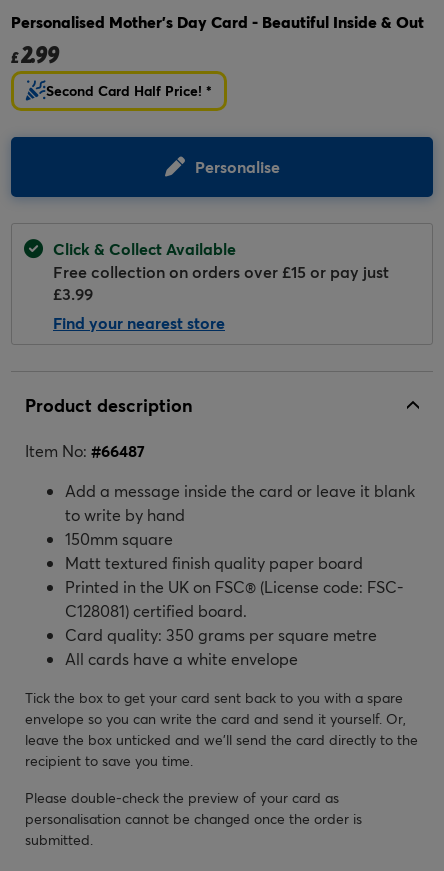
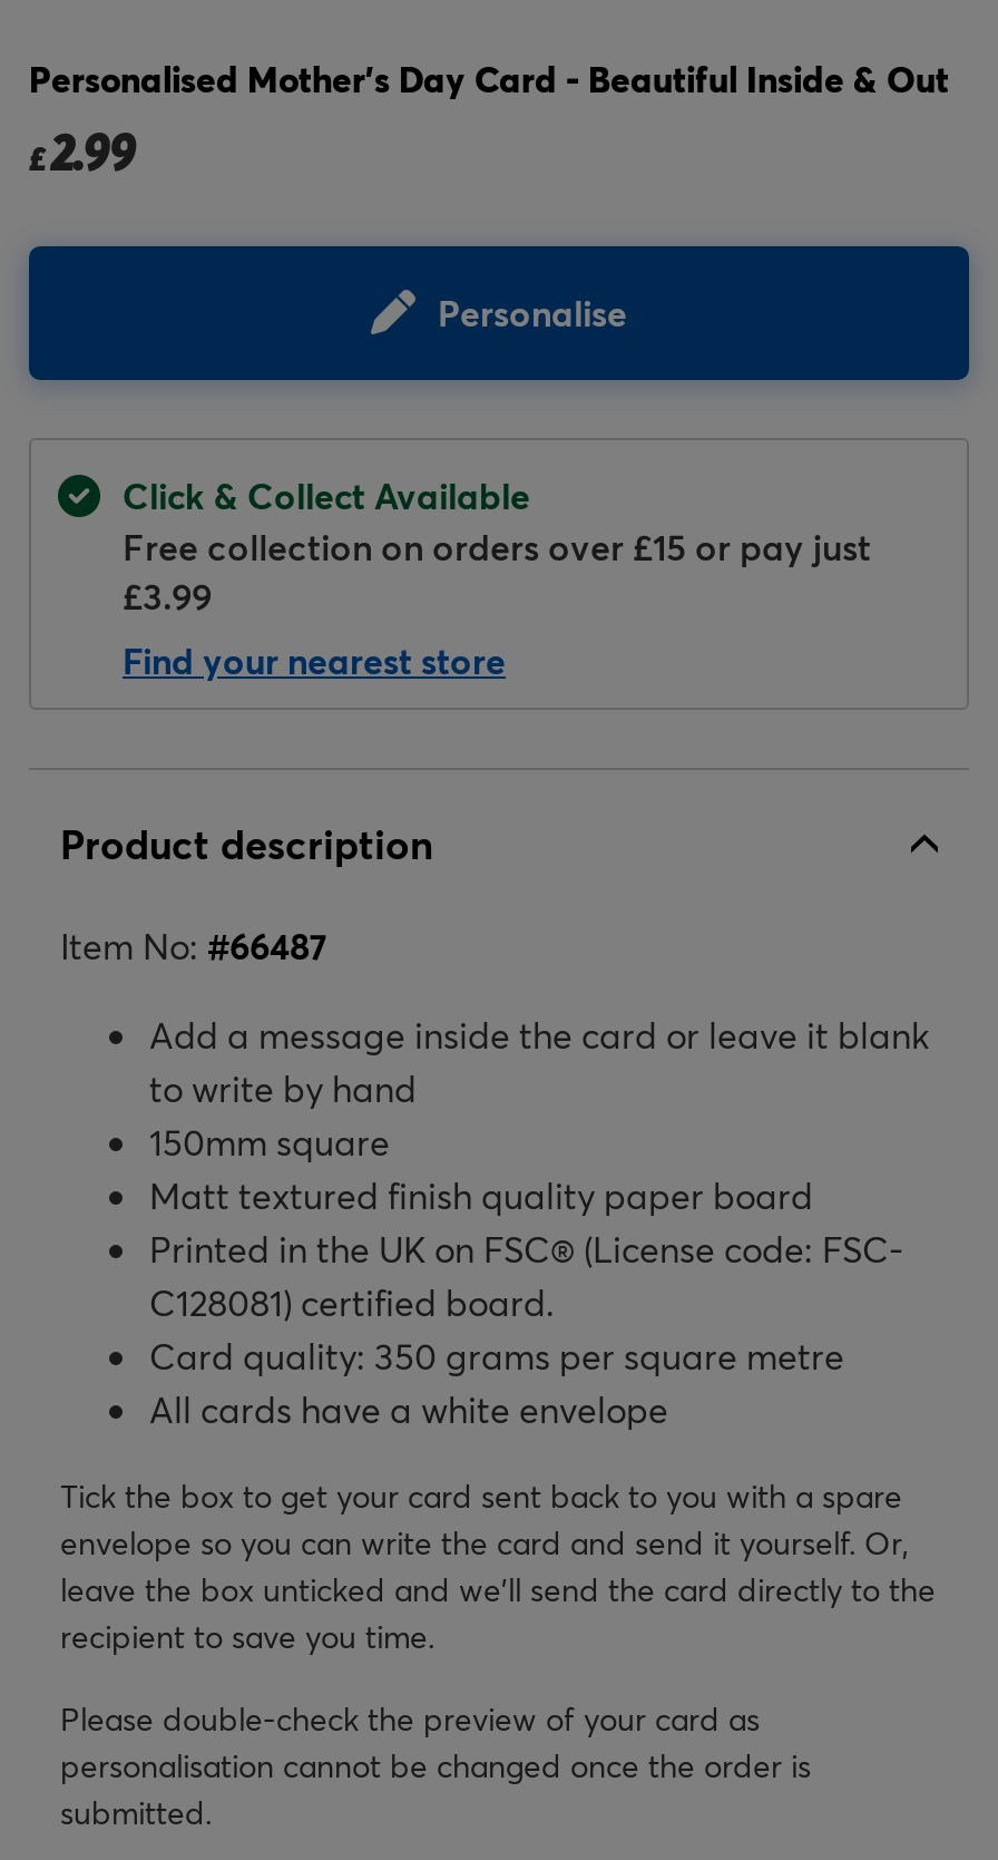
[46,81,212,100] Second Card Half Price! * -> none

